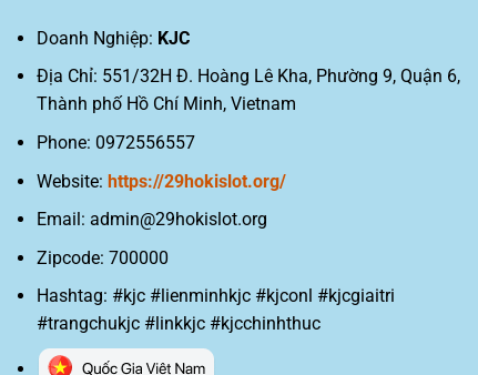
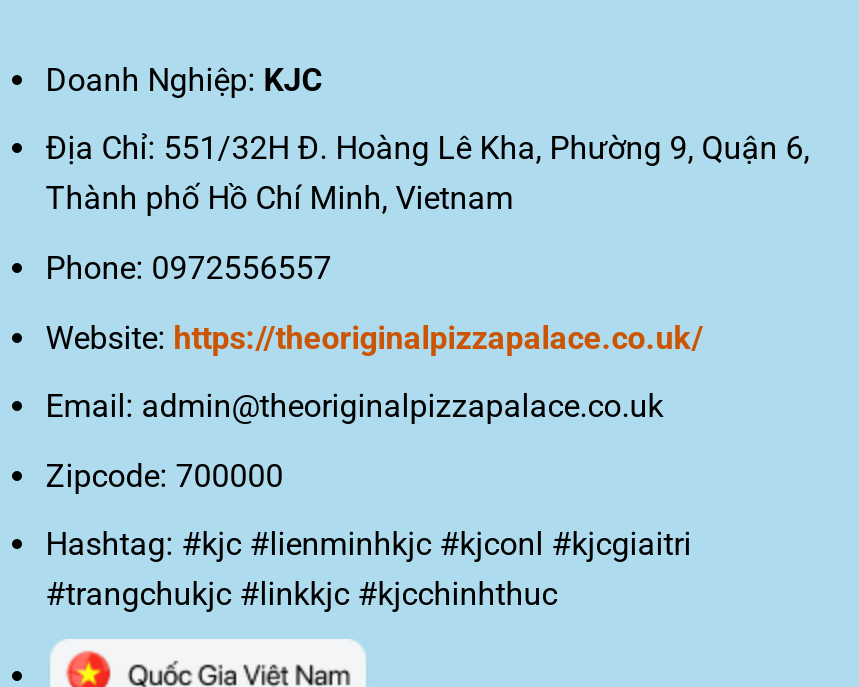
[36,171,286,192] Website: https://29hokislot.org/ -> [46,318,704,356] Website: https://theoriginalpizzapalace.co.uk/
[36,209,267,230] Email: admin@29hokislot.org -> [46,387,664,425] Email: admin@theoriginalpizzapalace.co.uk

